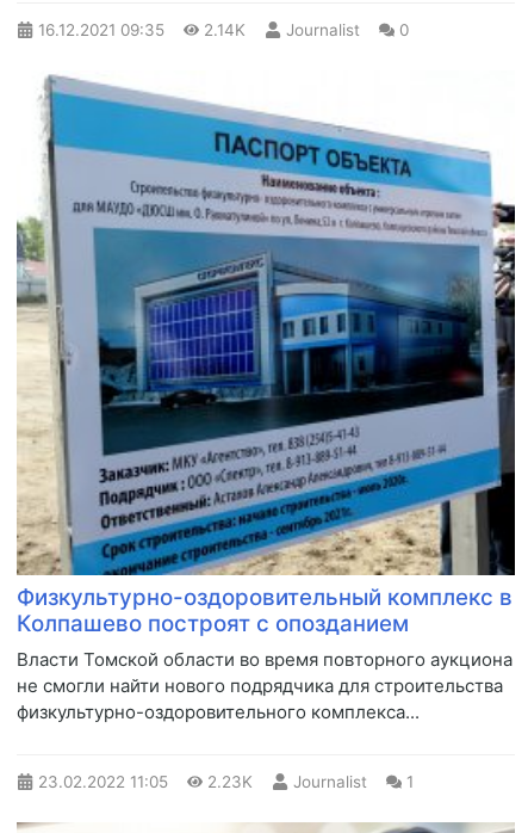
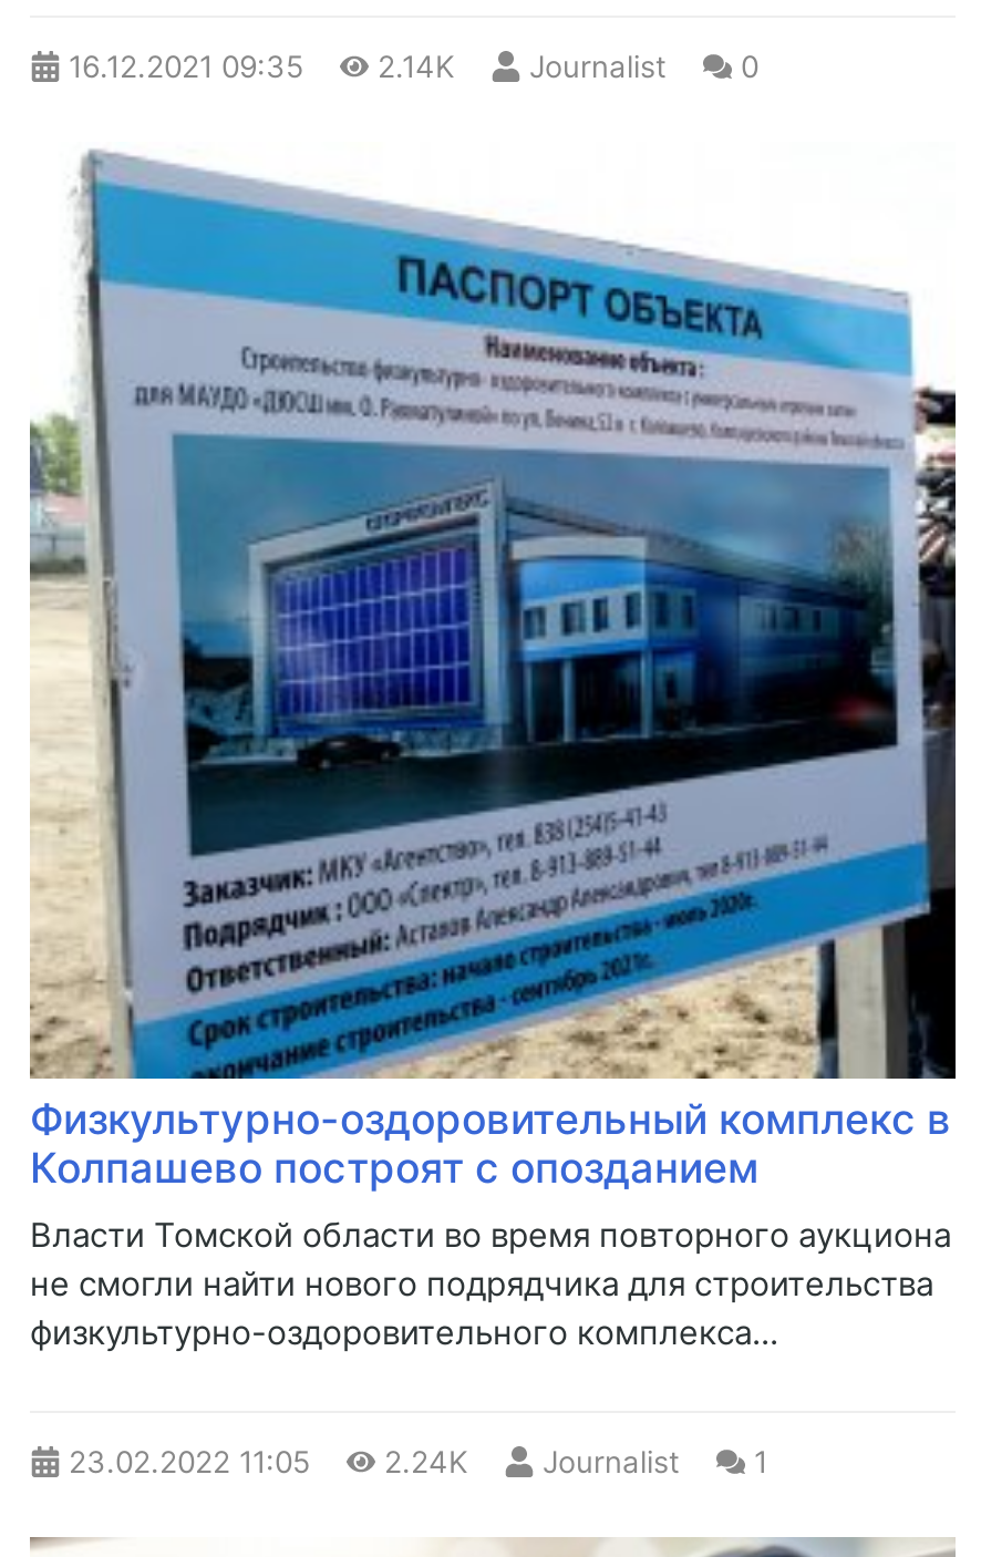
[38,772,253,791] 23.02.2022 11:05 2.23K -> [69,1444,468,1480] 23.02.2022 11:05 2.24K

